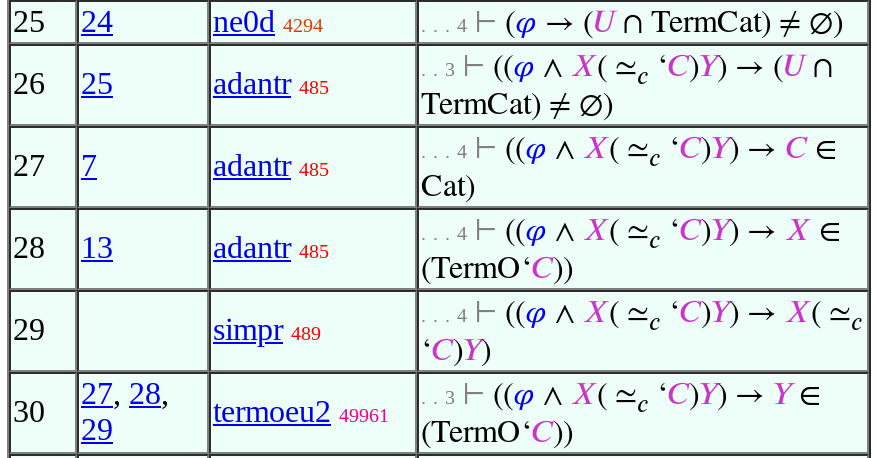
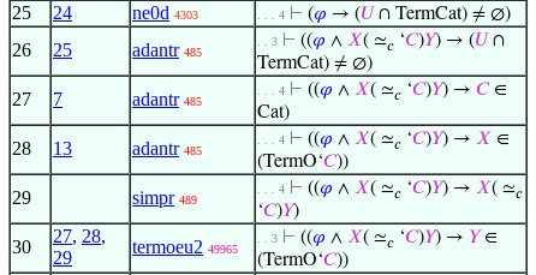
[213,4,323,38] ne0d 4294 -> [132,2,198,23] ne0d 4303
[213,394,389,428] termoeu2 49961 -> [132,237,238,257] termoeu2 49965

